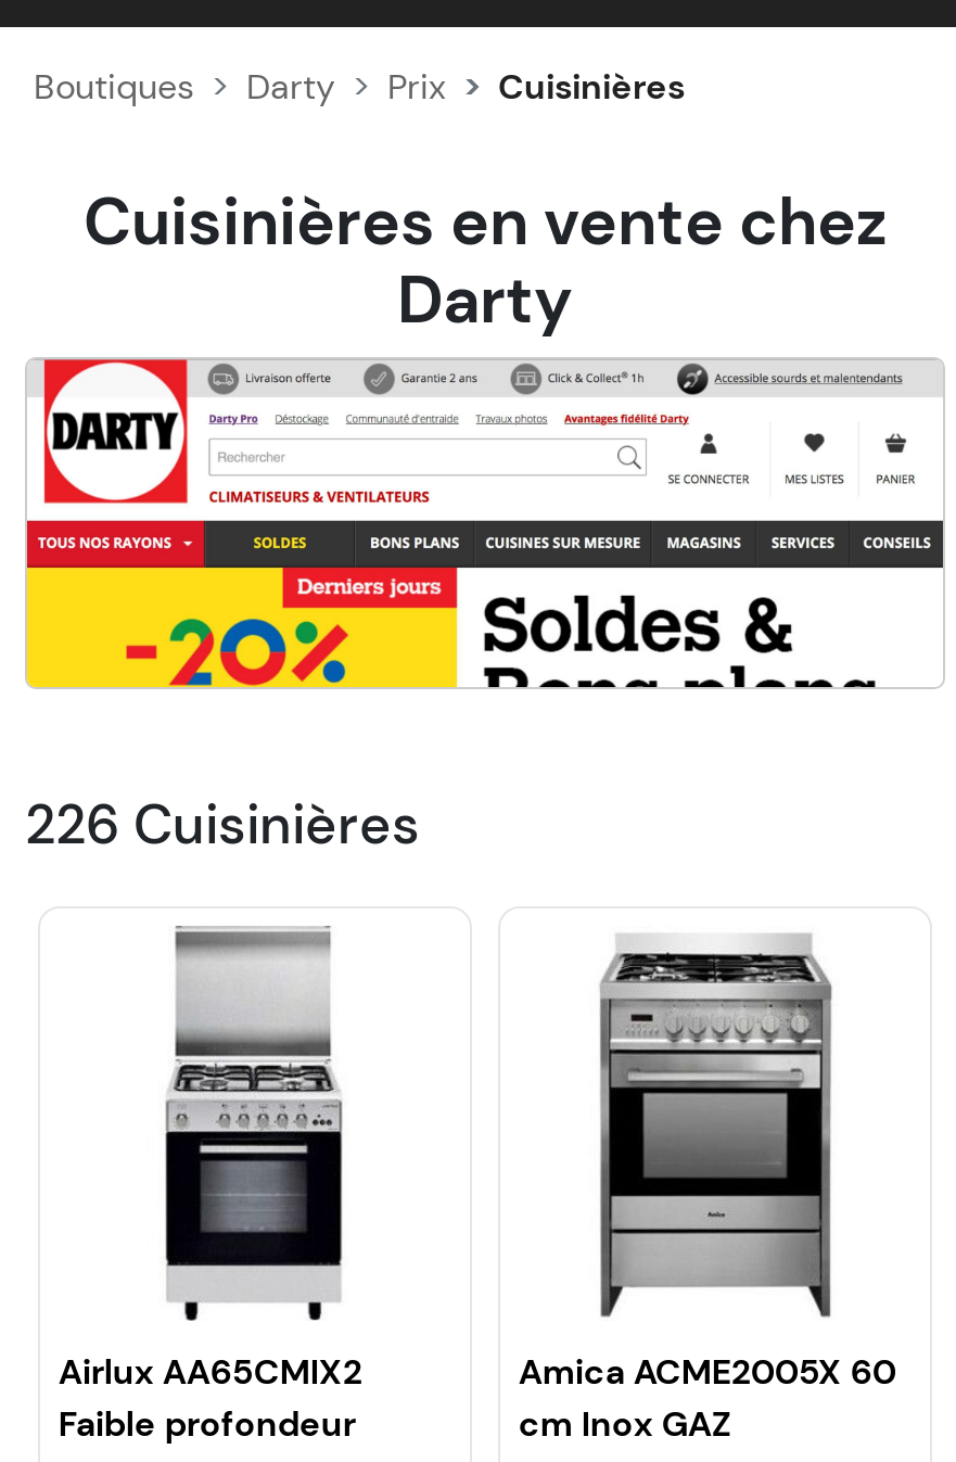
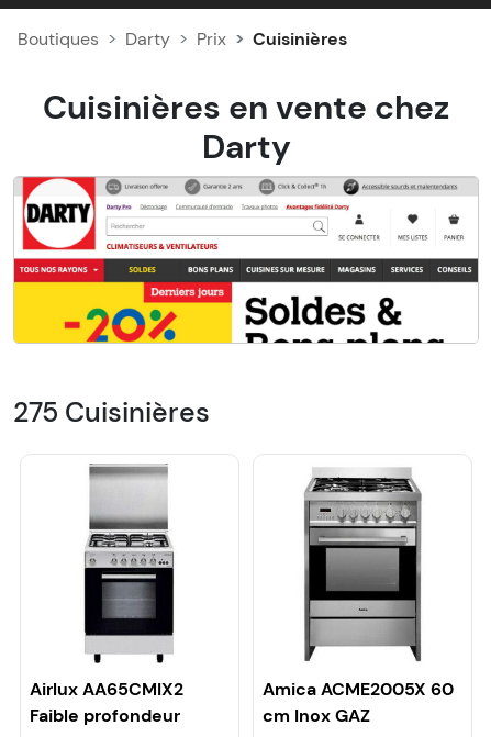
[25,789,420,861] 226 Cuisinières -> [13,394,210,431] 275 Cuisinières

